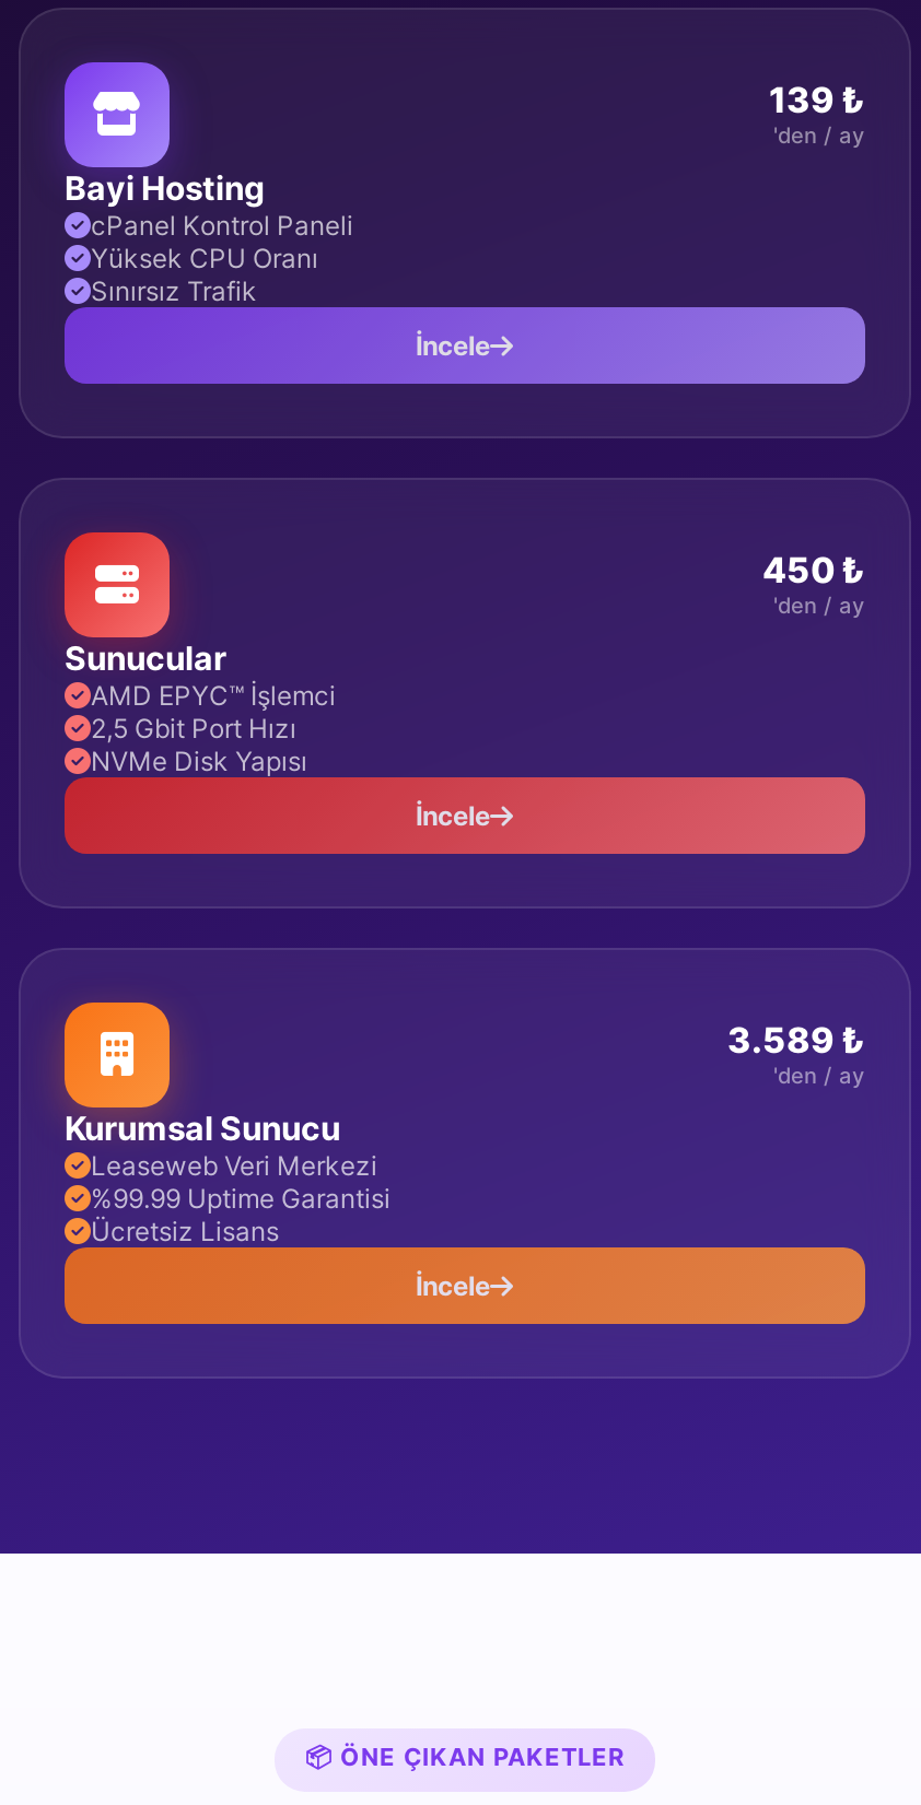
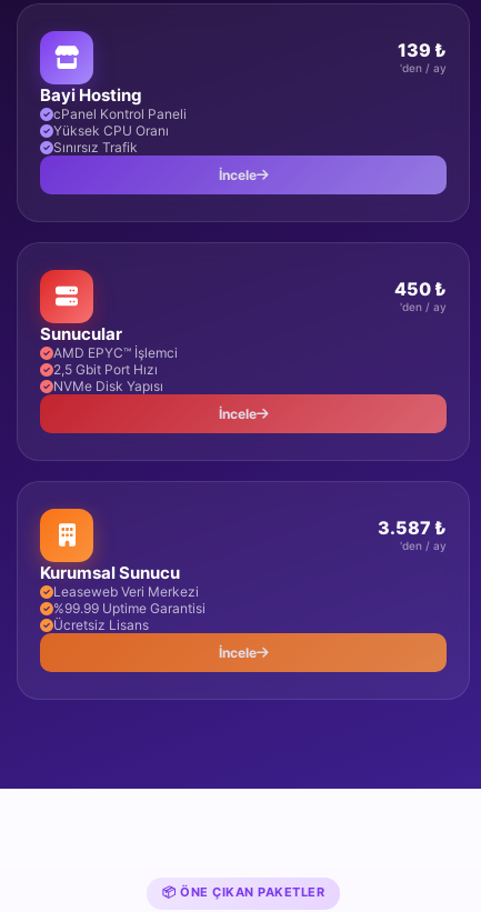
[727,1018,865,1062] 3.589 ₺ -> [378,517,447,539] 3.587 ₺

